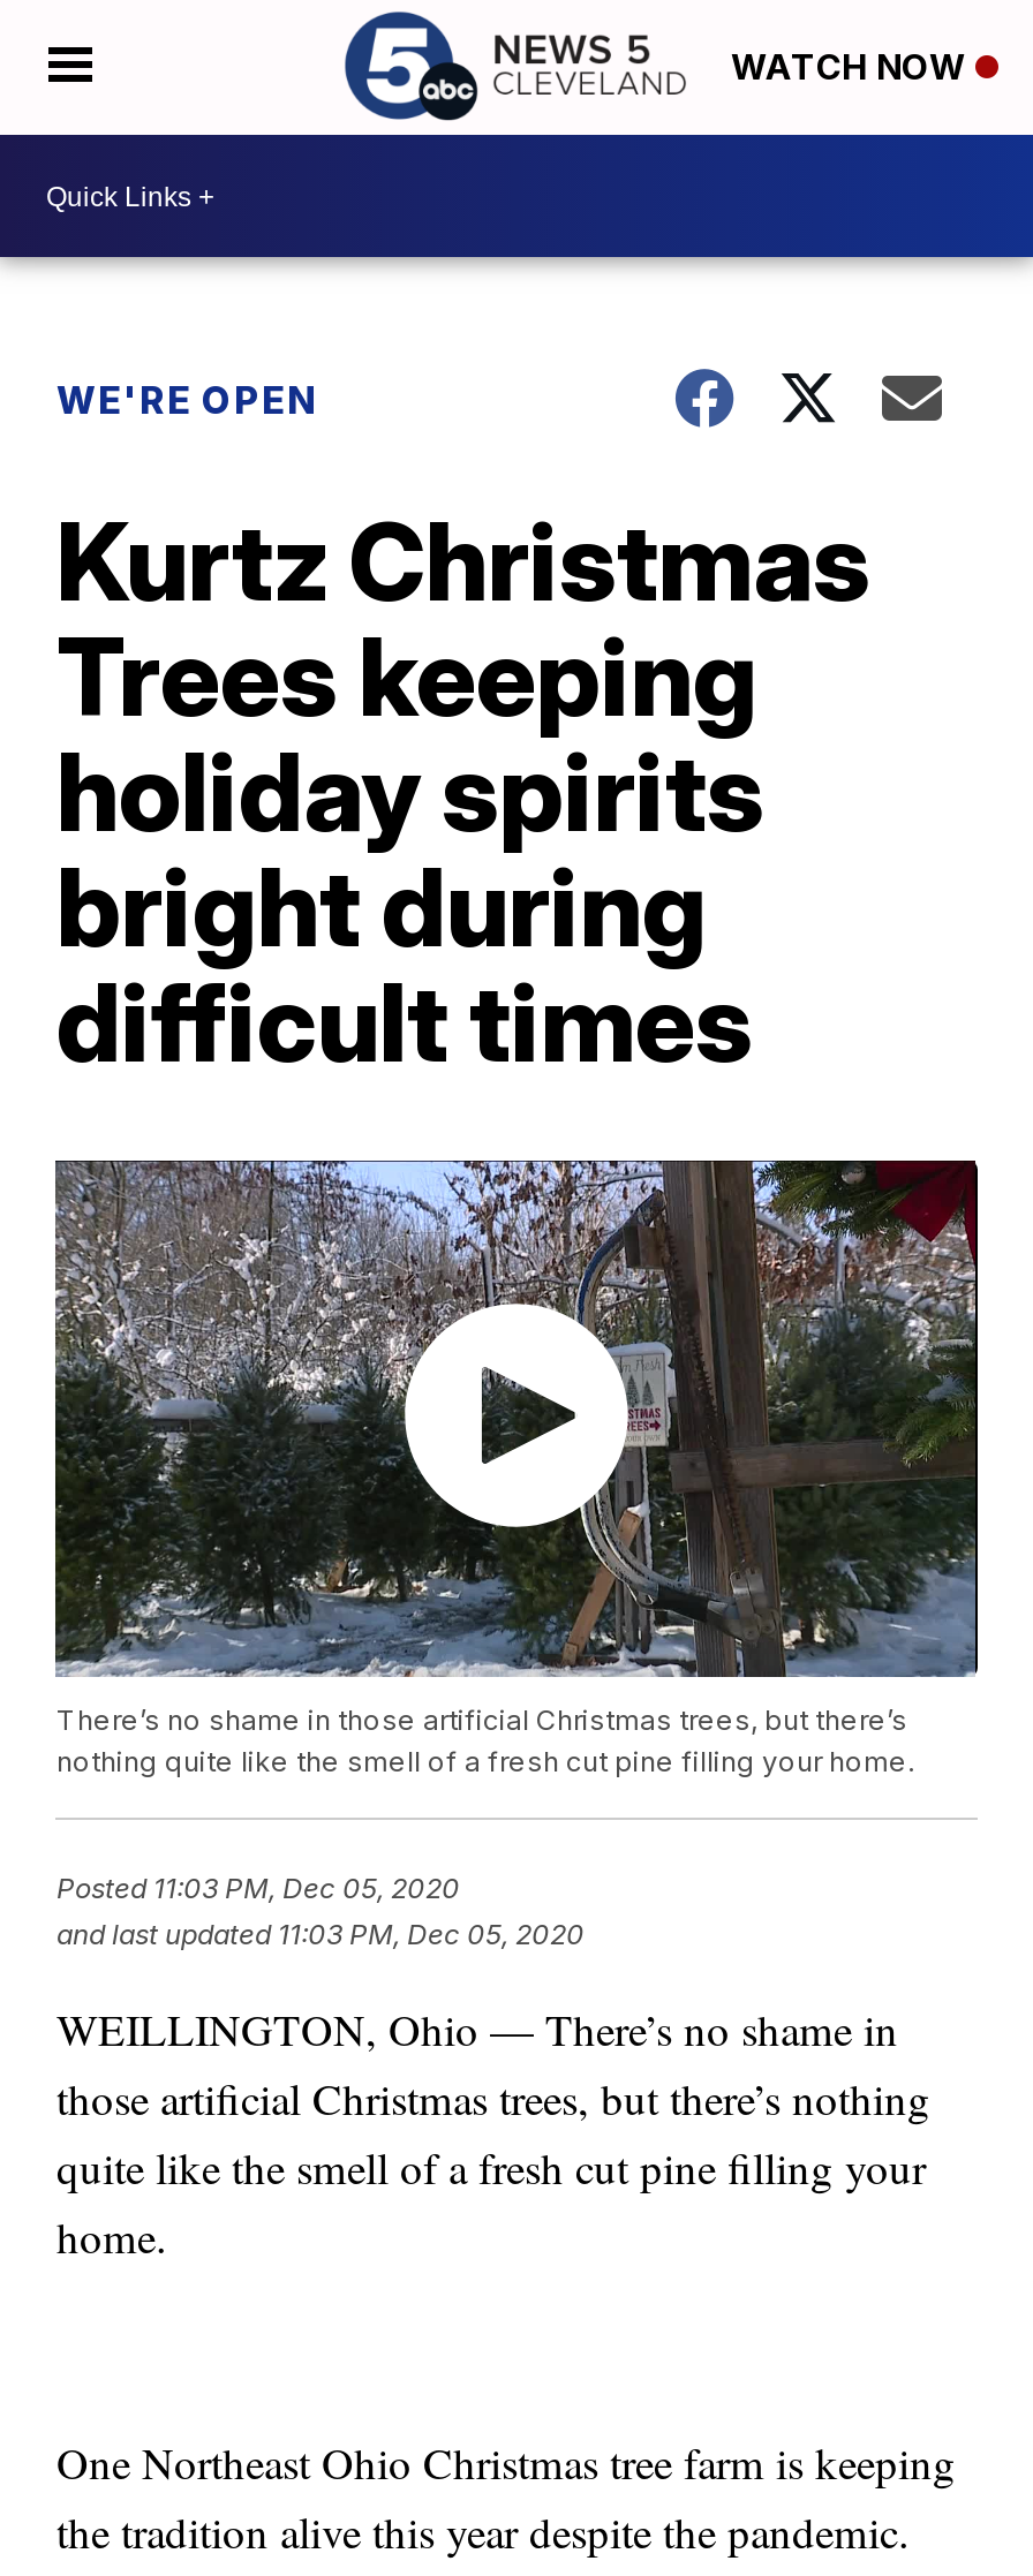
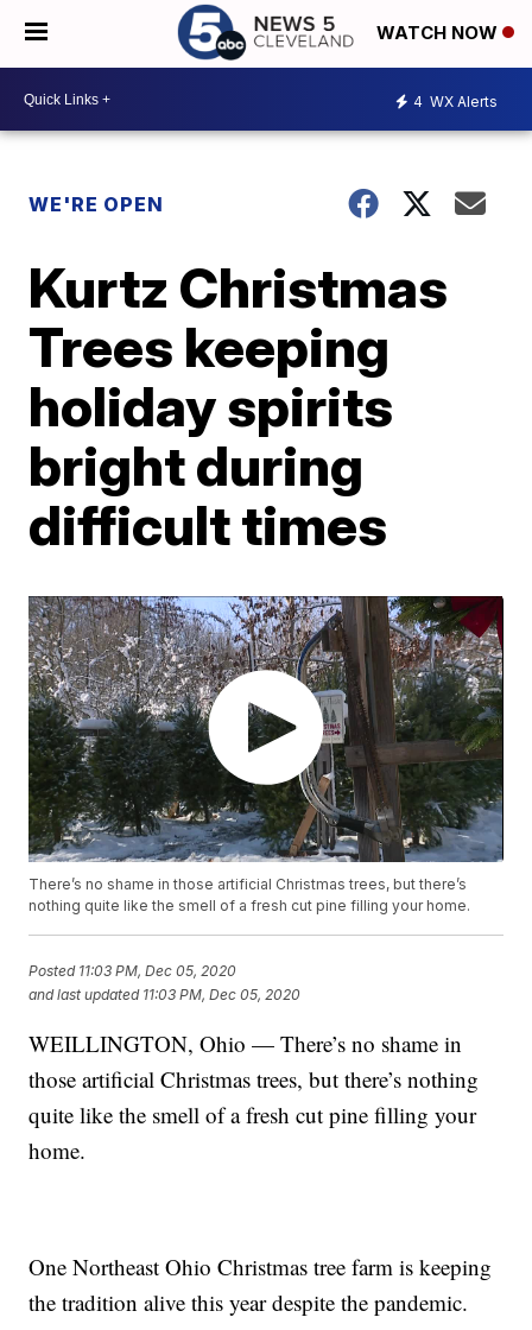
none -> [413,92,498,110] 4 WX Alerts

